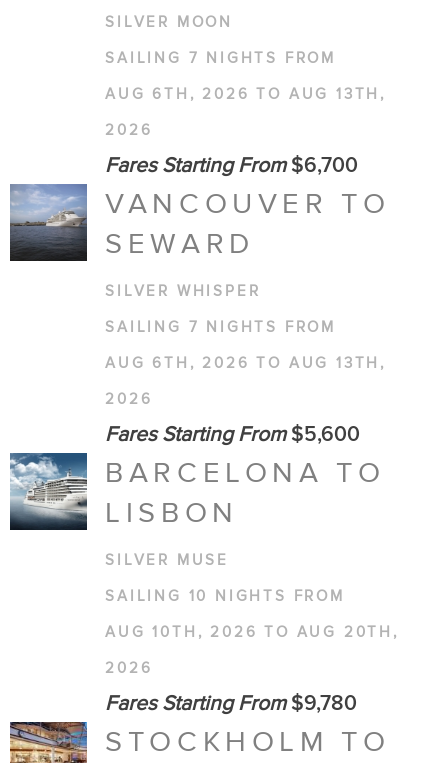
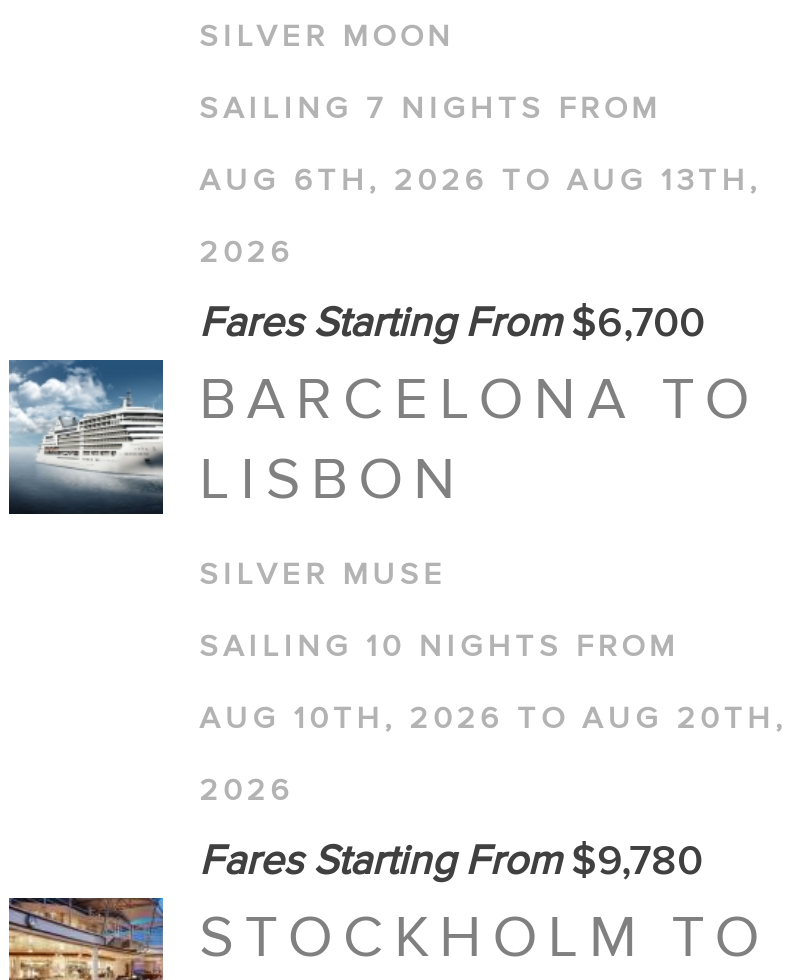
[10,183,390,447] [image] | VANCOUVER TO | SEWARD | SILVER WHISPER | SAILING 7 NIGHTS FROM | AUG 6TH, 2026 TO AUG 13TH, | 2026 | Fares Starting From $5,600 -> none

